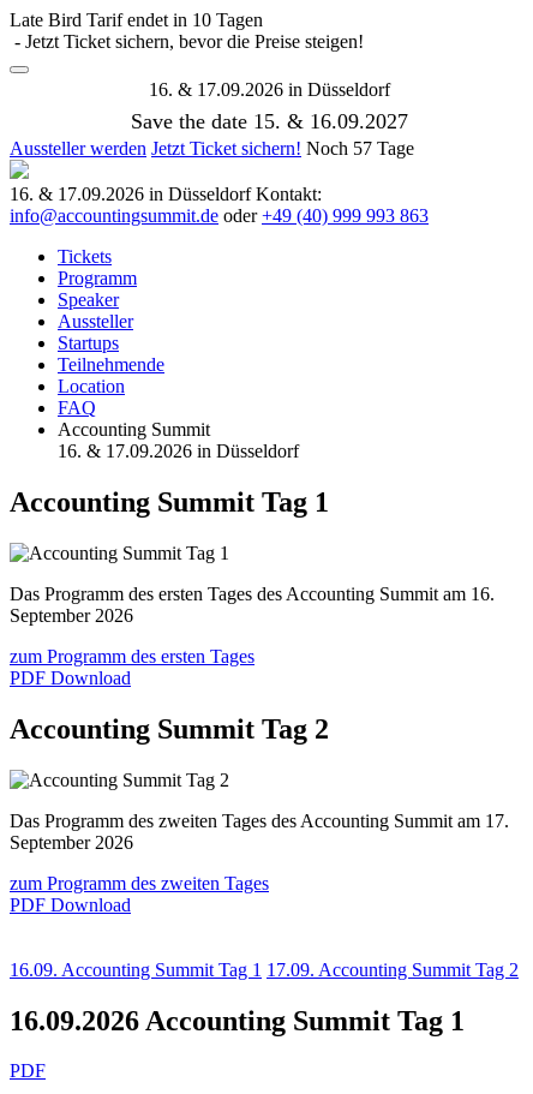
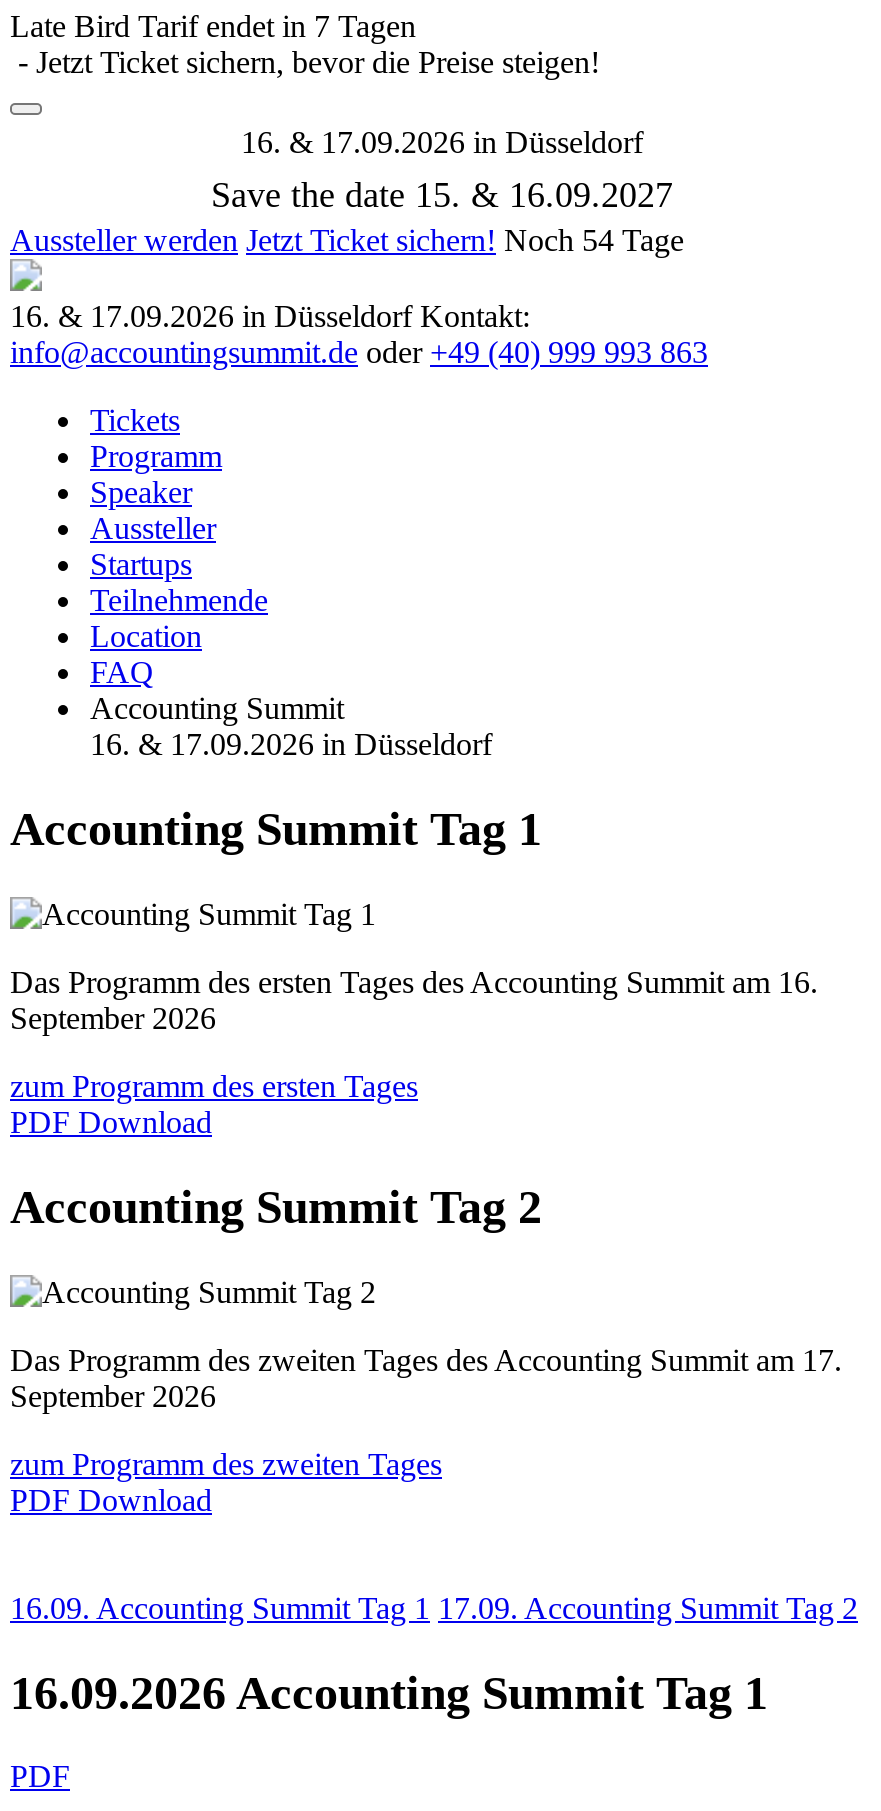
[10,10,263,30] Late Bird Tarif endet in 10 Tagen -> [10,9,416,43] Late Bird Tarif endet in 7 Tagen
[10,138,414,159] Aussteller werden Jetzt Ticket sichern! Noch 57 Tage -> [10,223,684,257] Aussteller werden Jetzt Ticket sichern! Noch 54 Tage

